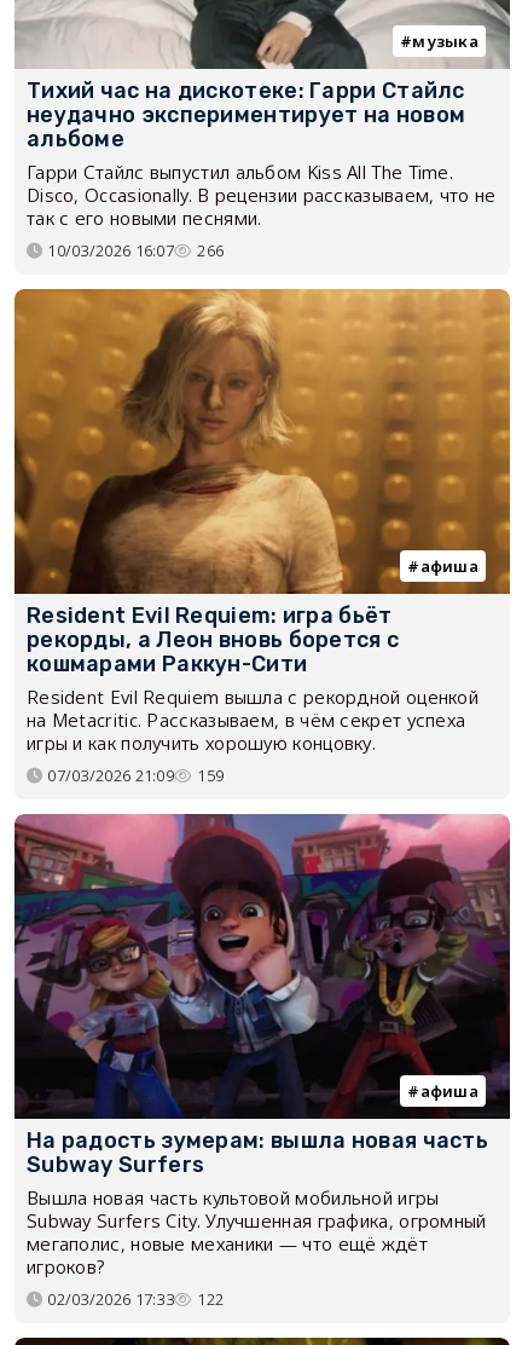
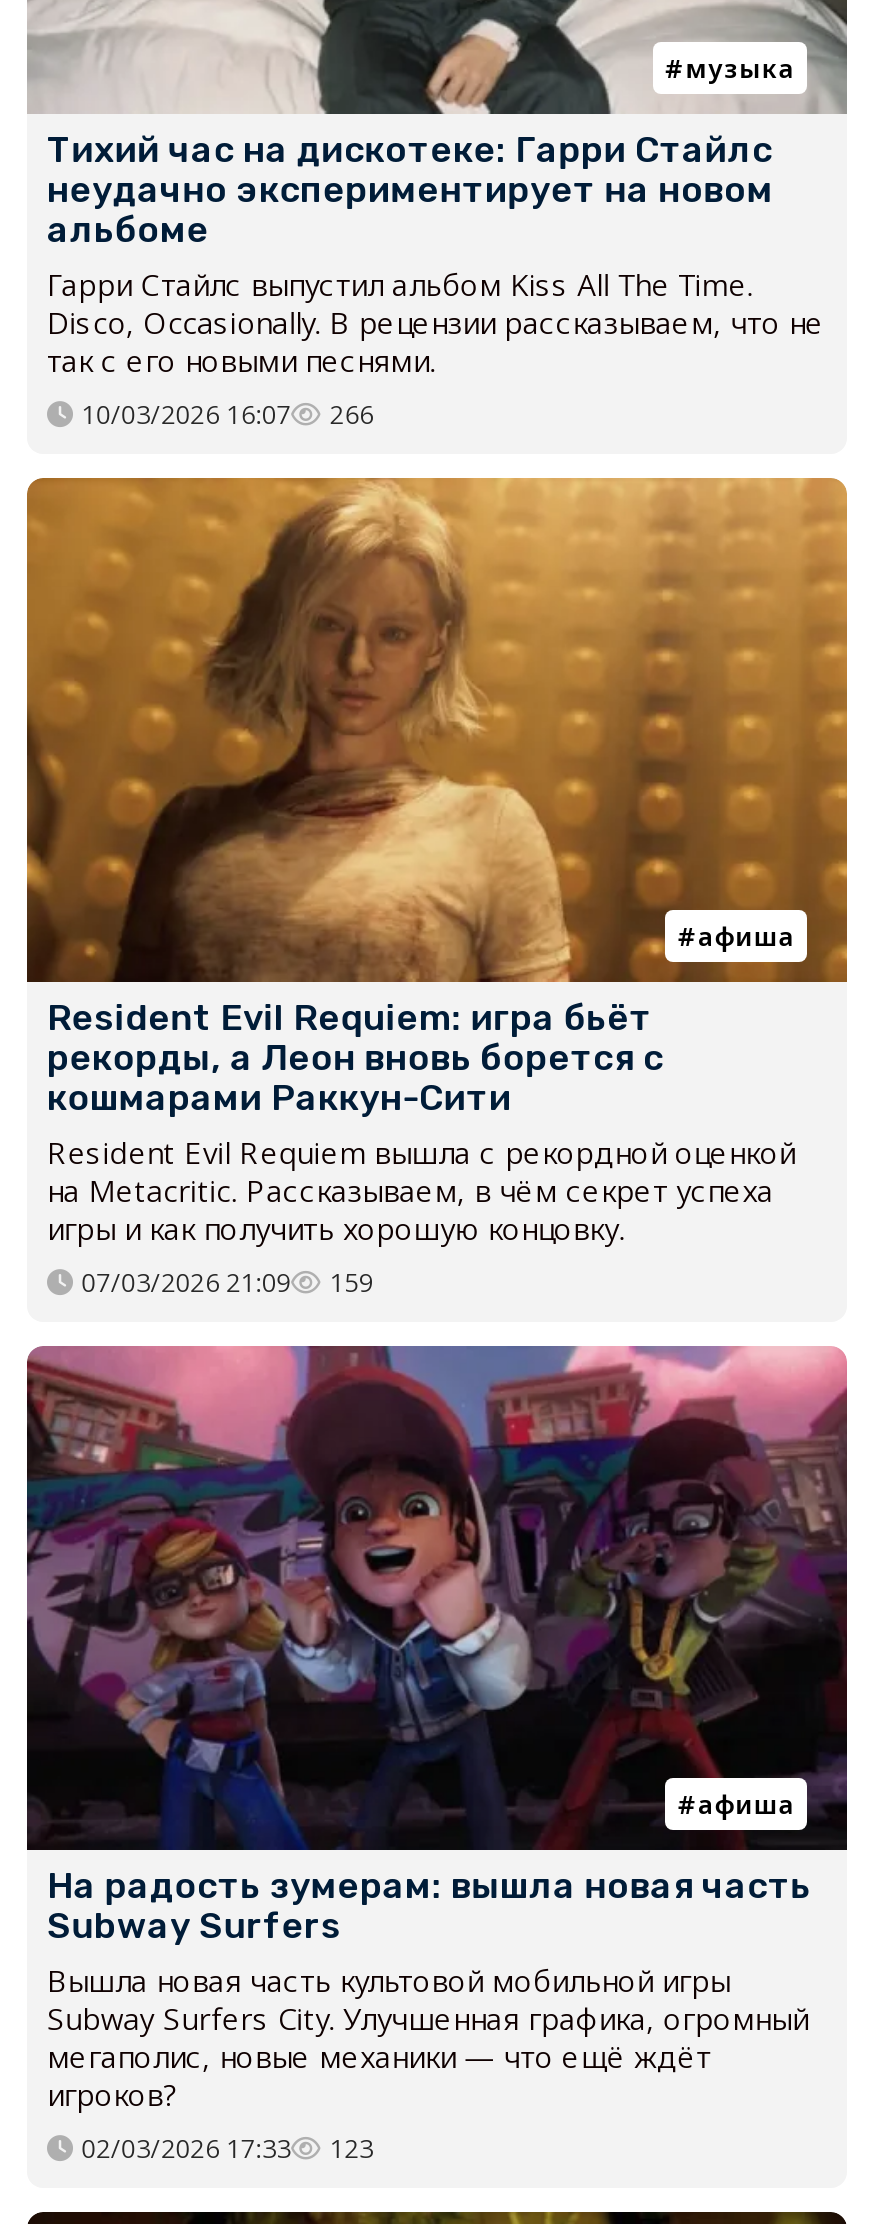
[47,1288,224,1310] 02/03/2026 17:33 122 -> [82,2130,374,2166] 02/03/2026 17:33 123

